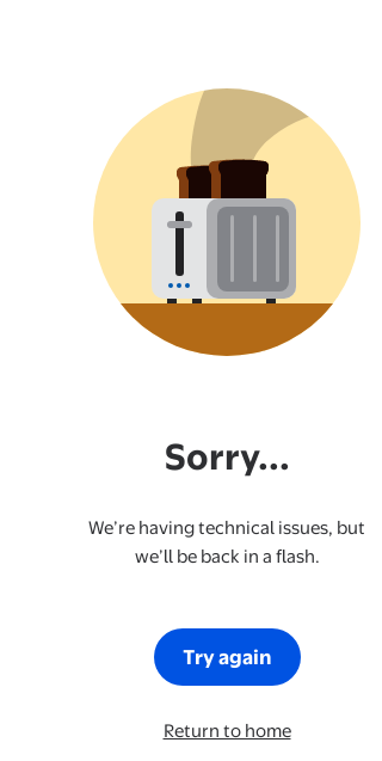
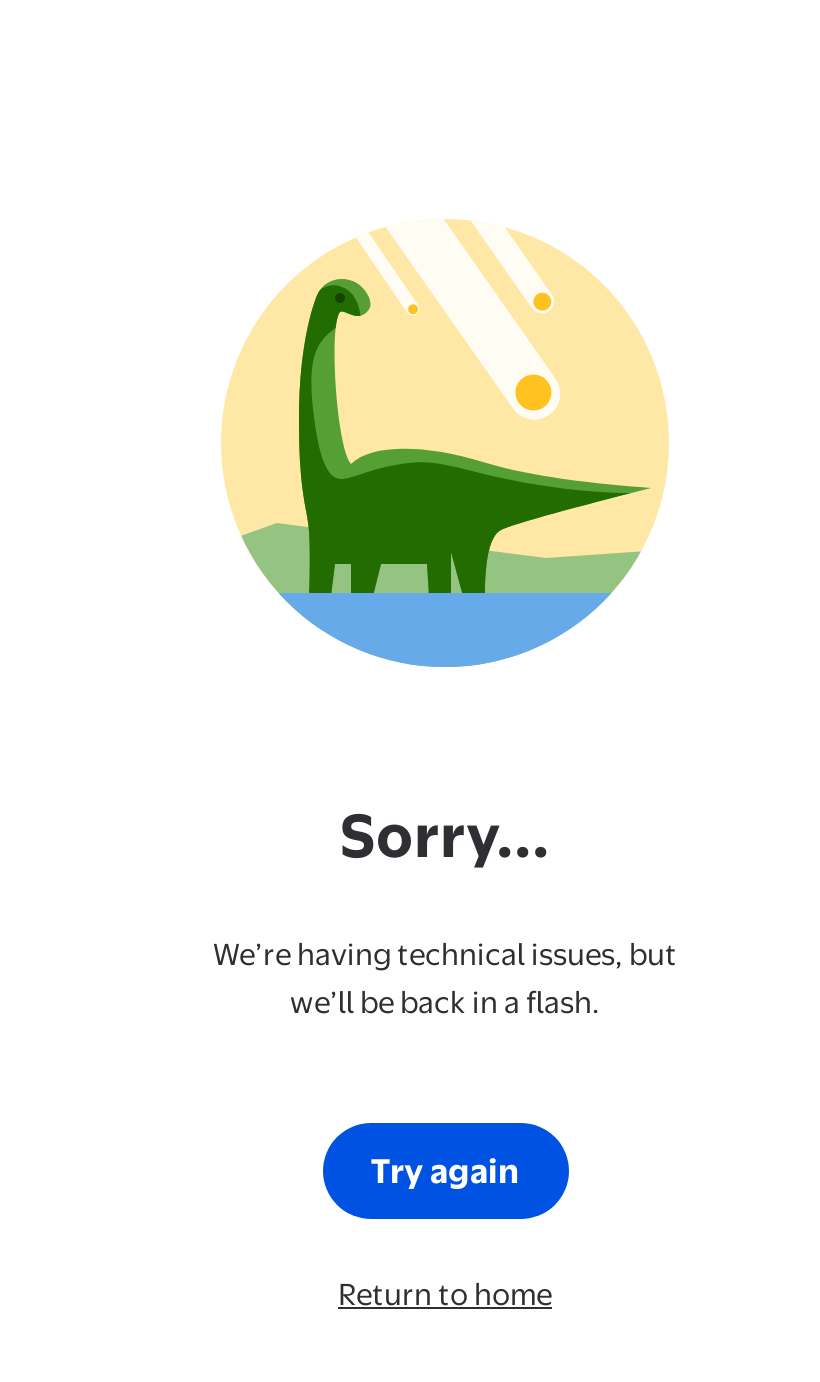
[106,88,345,357] [image] -> [241,221,649,669] [image]

